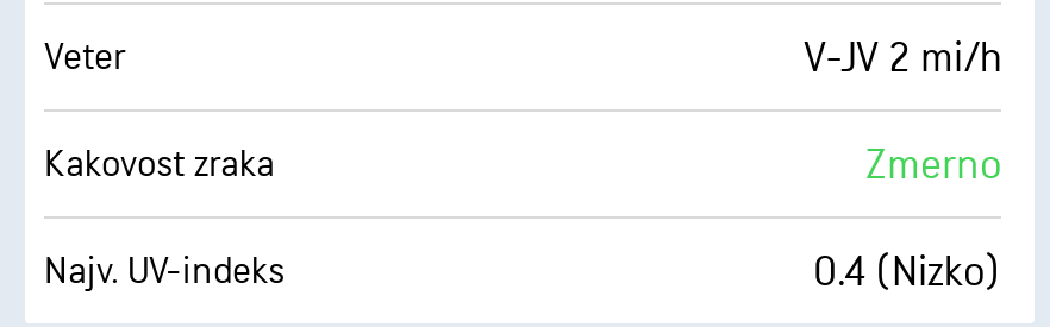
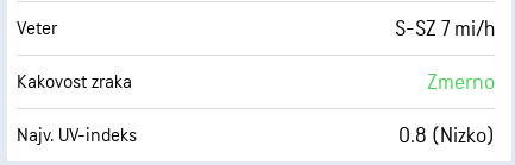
[804,33,1001,83] V-JV 2 mi/h -> [395,17,495,42] S-SZ 7 mi/h
[813,247,1001,297] 0.4 (Nizko) -> [398,123,495,148] 0.8 (Nizko)

